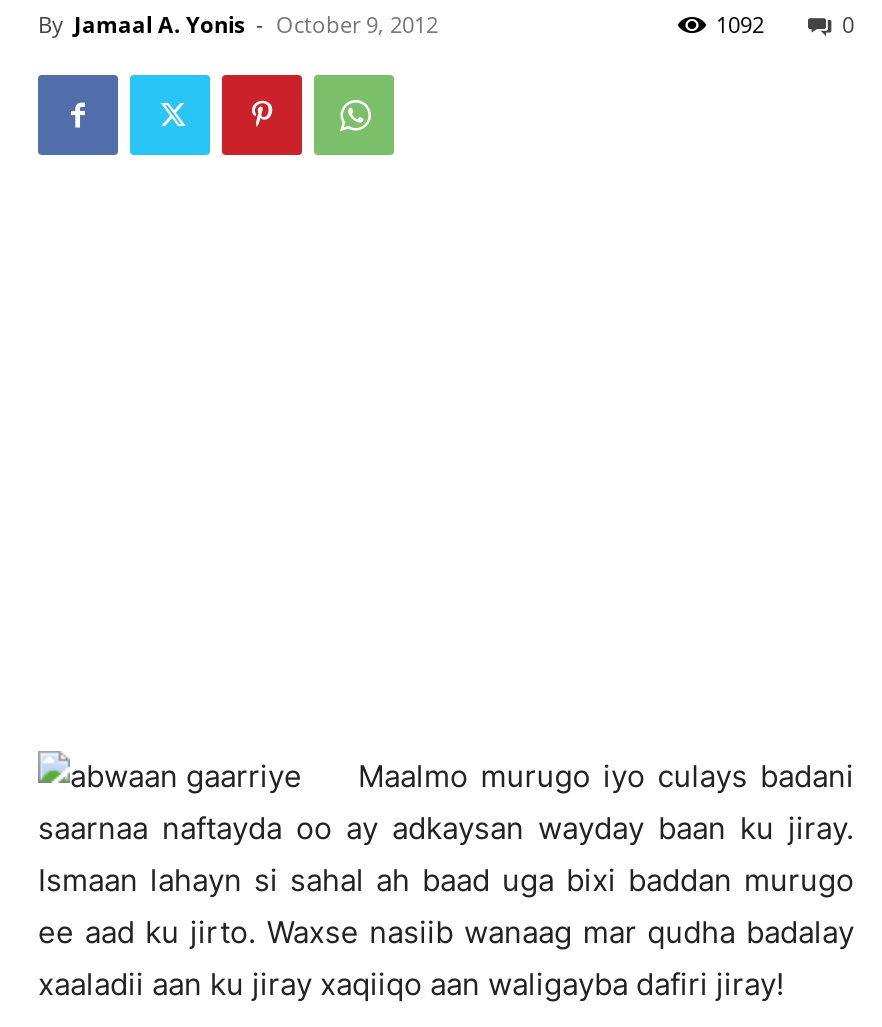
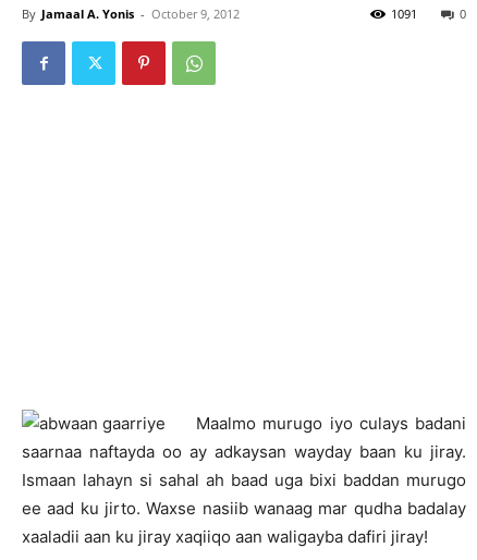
[716,9,764,39] 1092 -> [391,5,417,22] 1091

